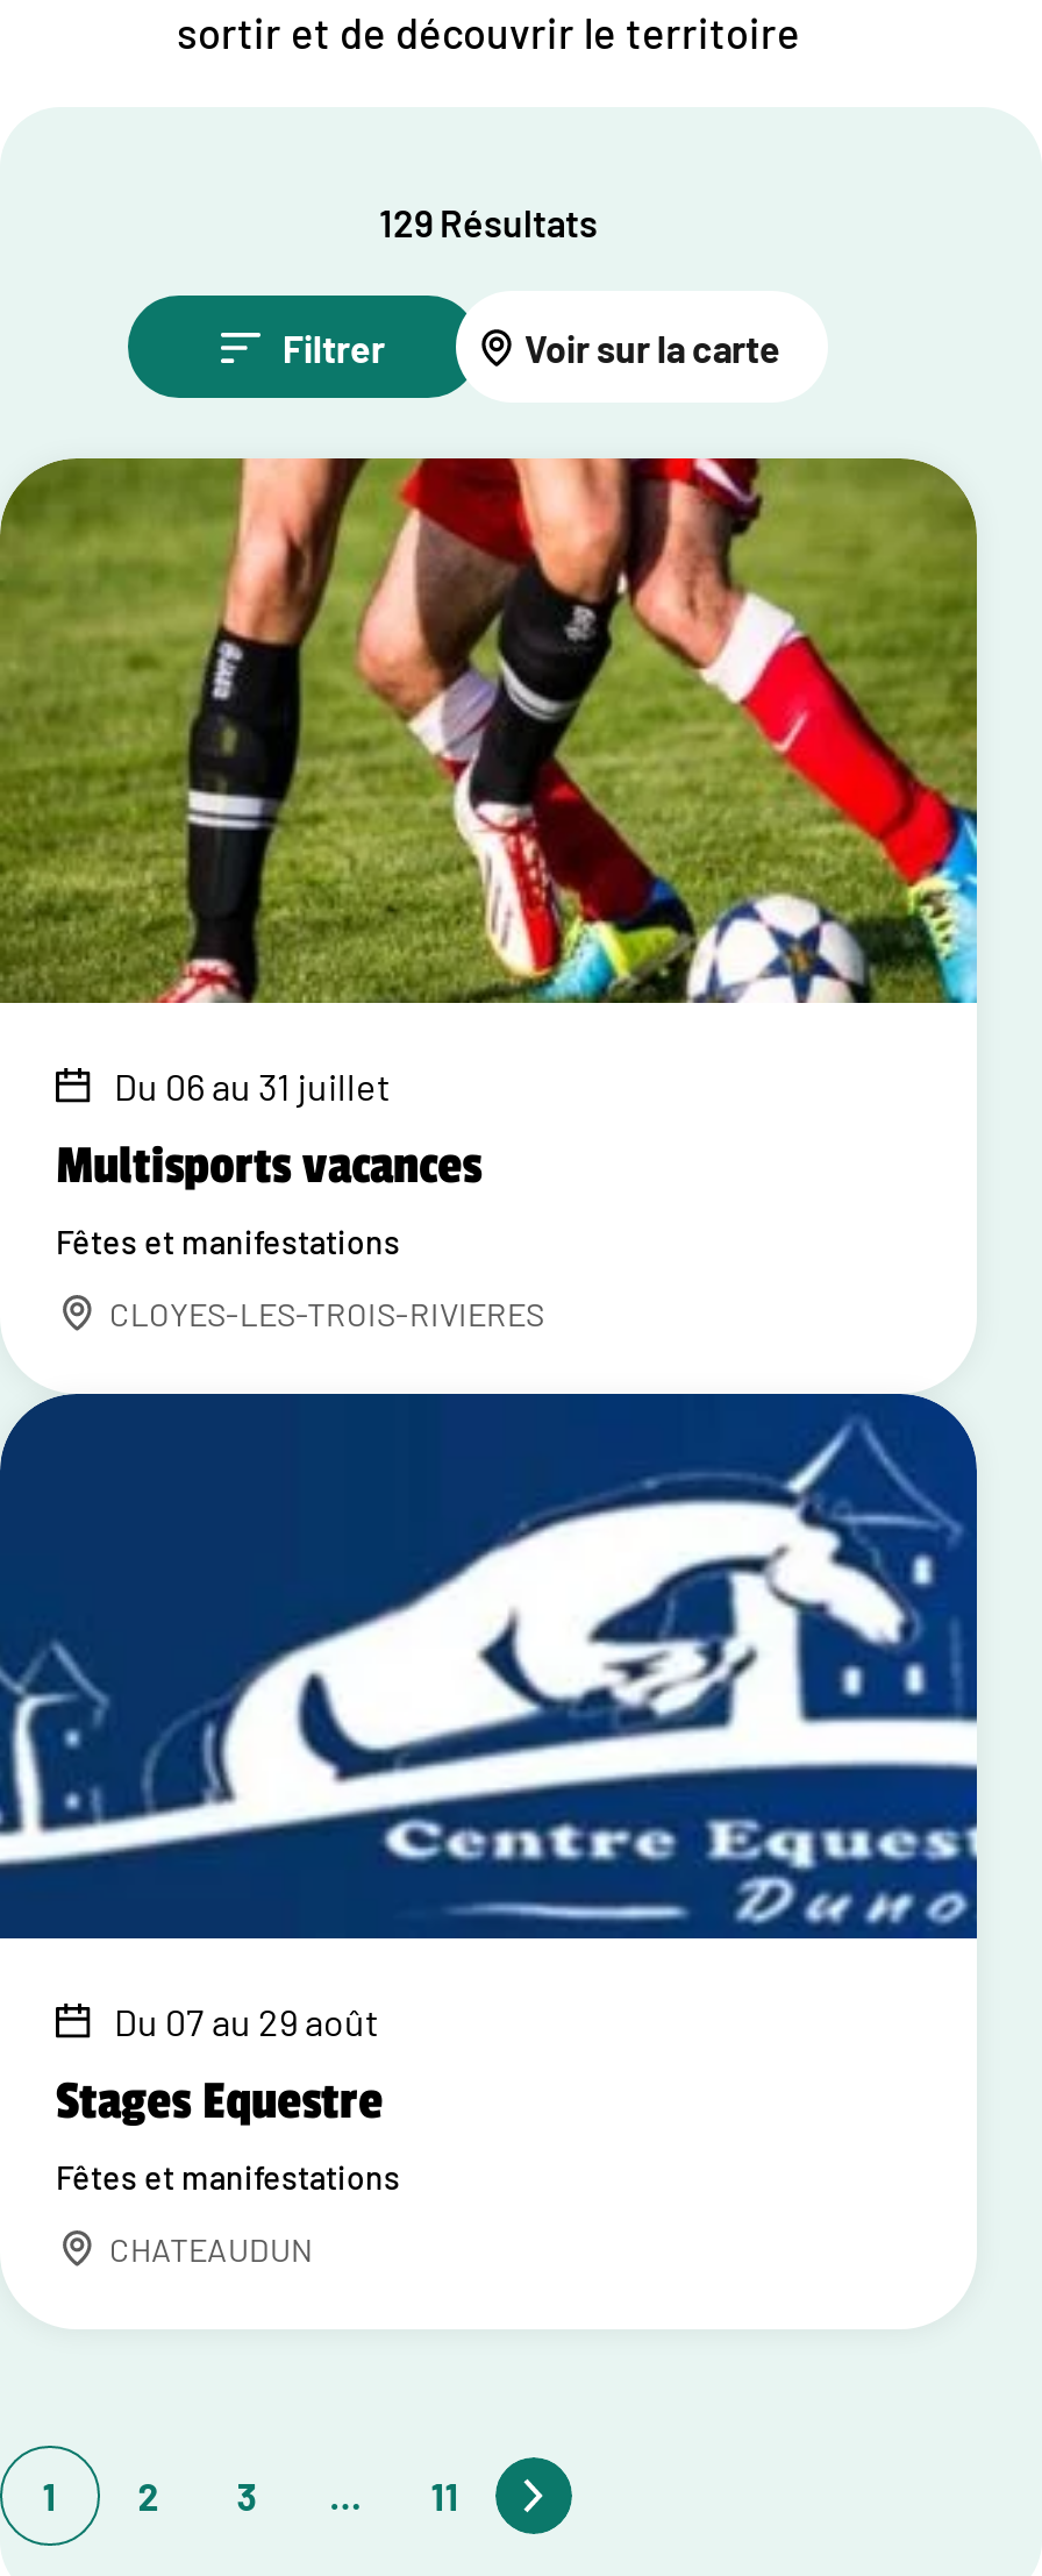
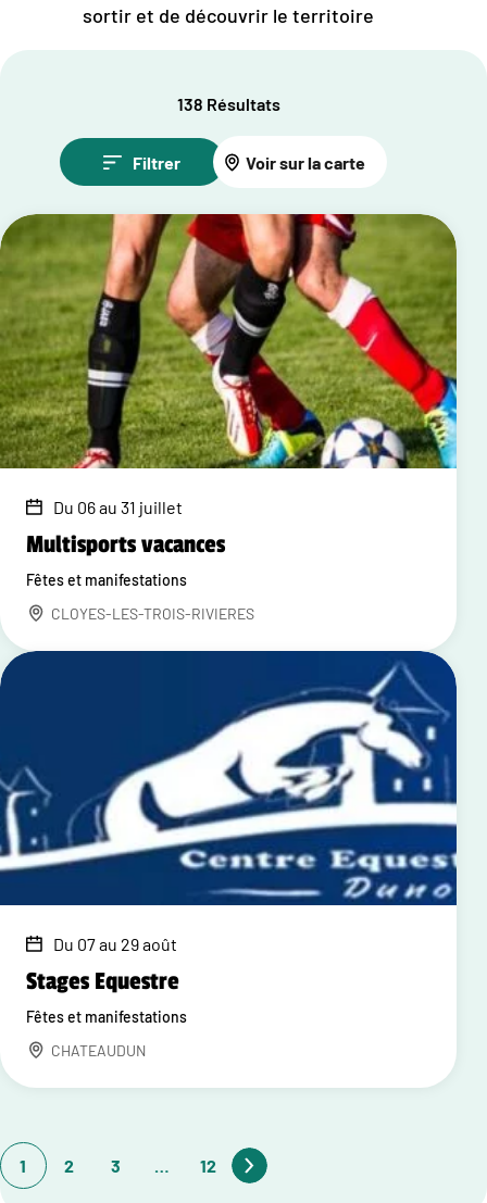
[379,201,598,245] 129 Résultats -> [177,94,280,115] 138 Résultats
[431,2474,459,2518] 11 -> [200,1155,216,1176] 12

